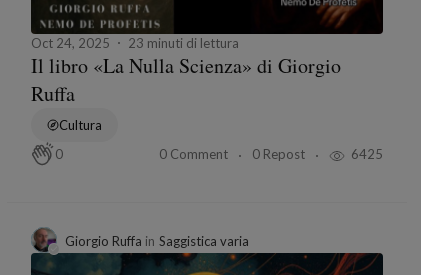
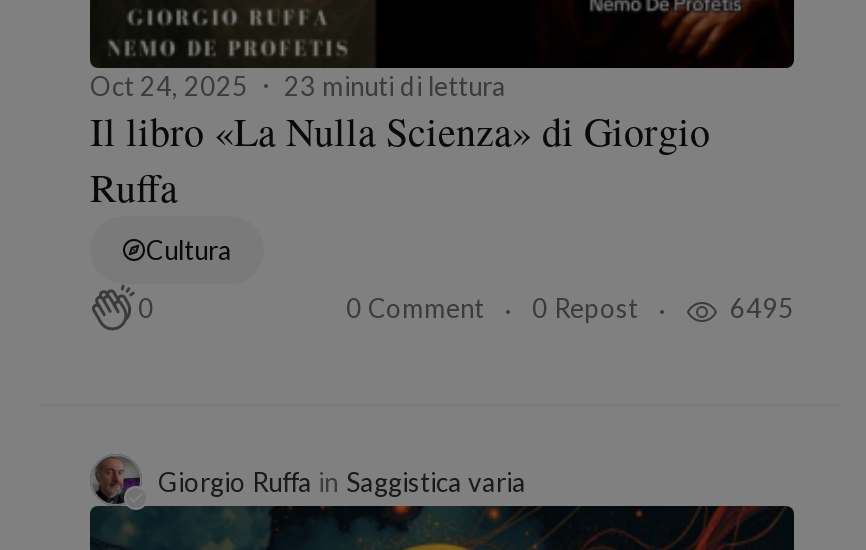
[351,146,383,162] 6425 -> [730,292,794,324] 6495

